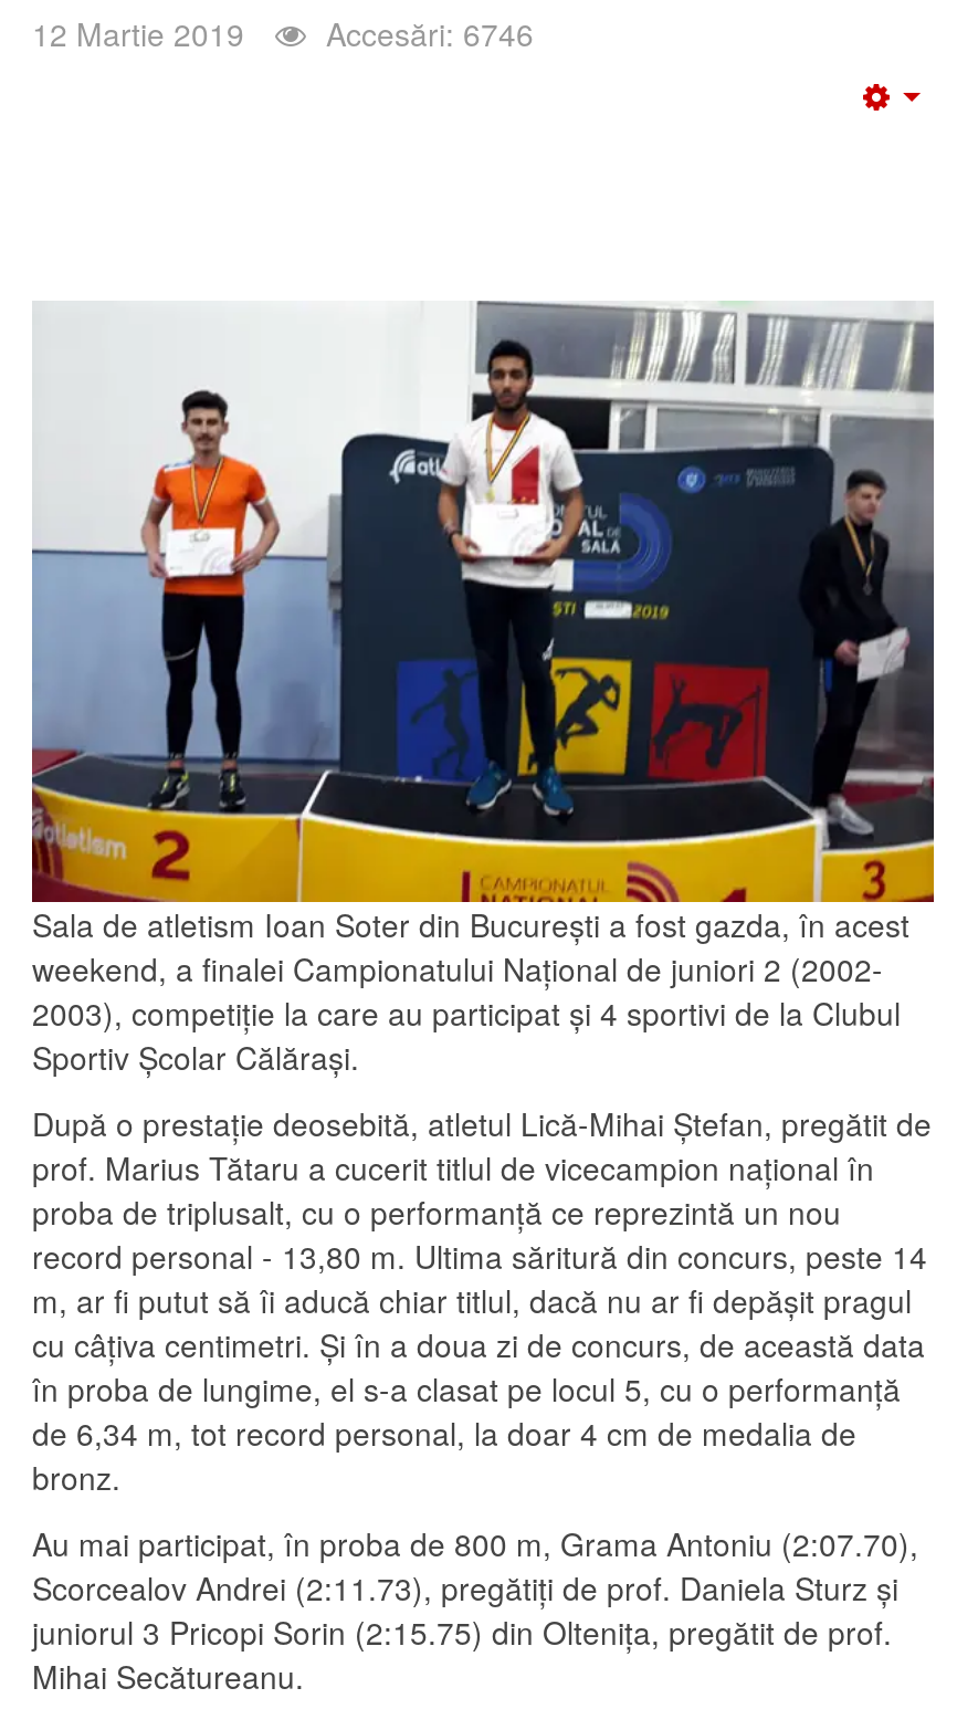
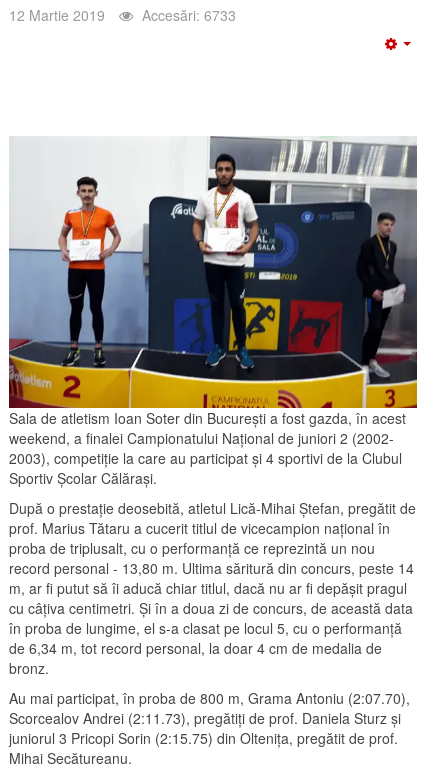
[32,11,534,55] 12 Martie 2019 Accesări: 6746 -> [9,5,236,25] 12 Martie 2019 Accesări: 6733

